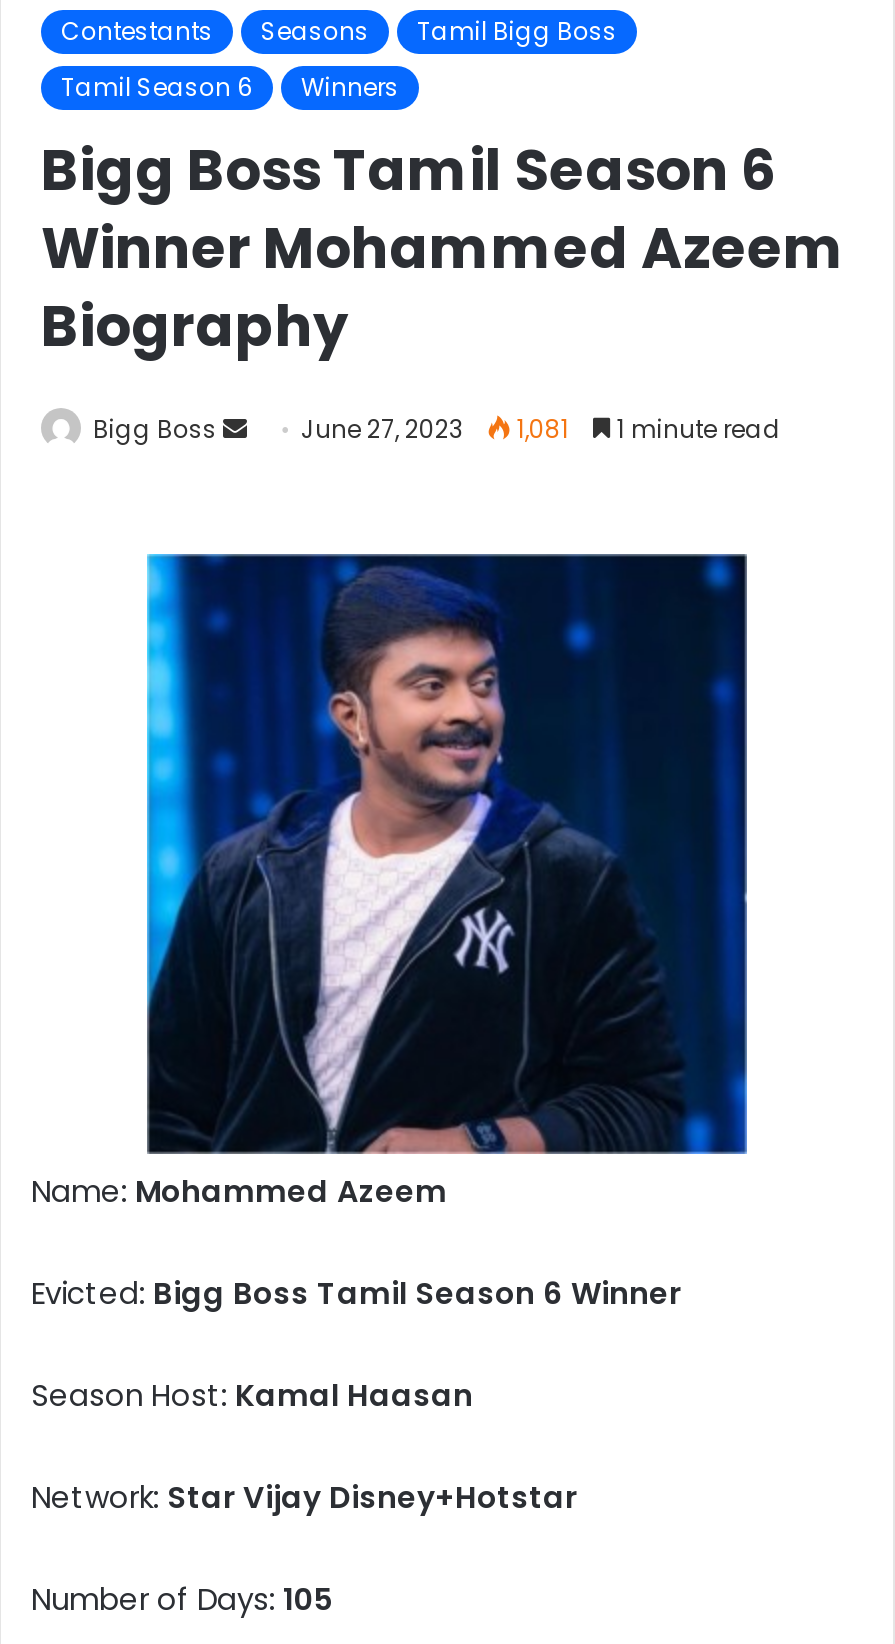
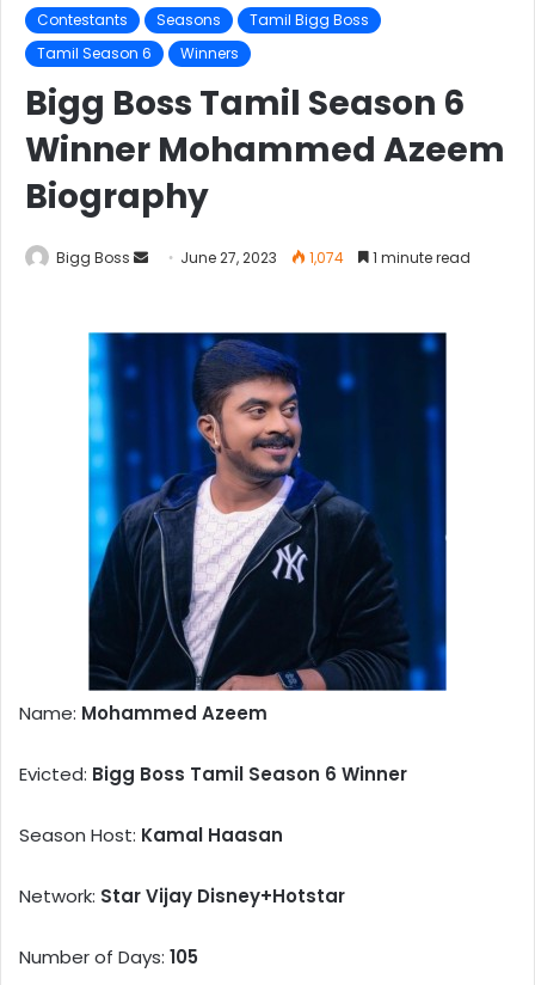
[301,413,781,447] June 27, 2023 1,081 1 minute read -> [180,248,471,268] June 27, 2023 1,074 1 minute read

